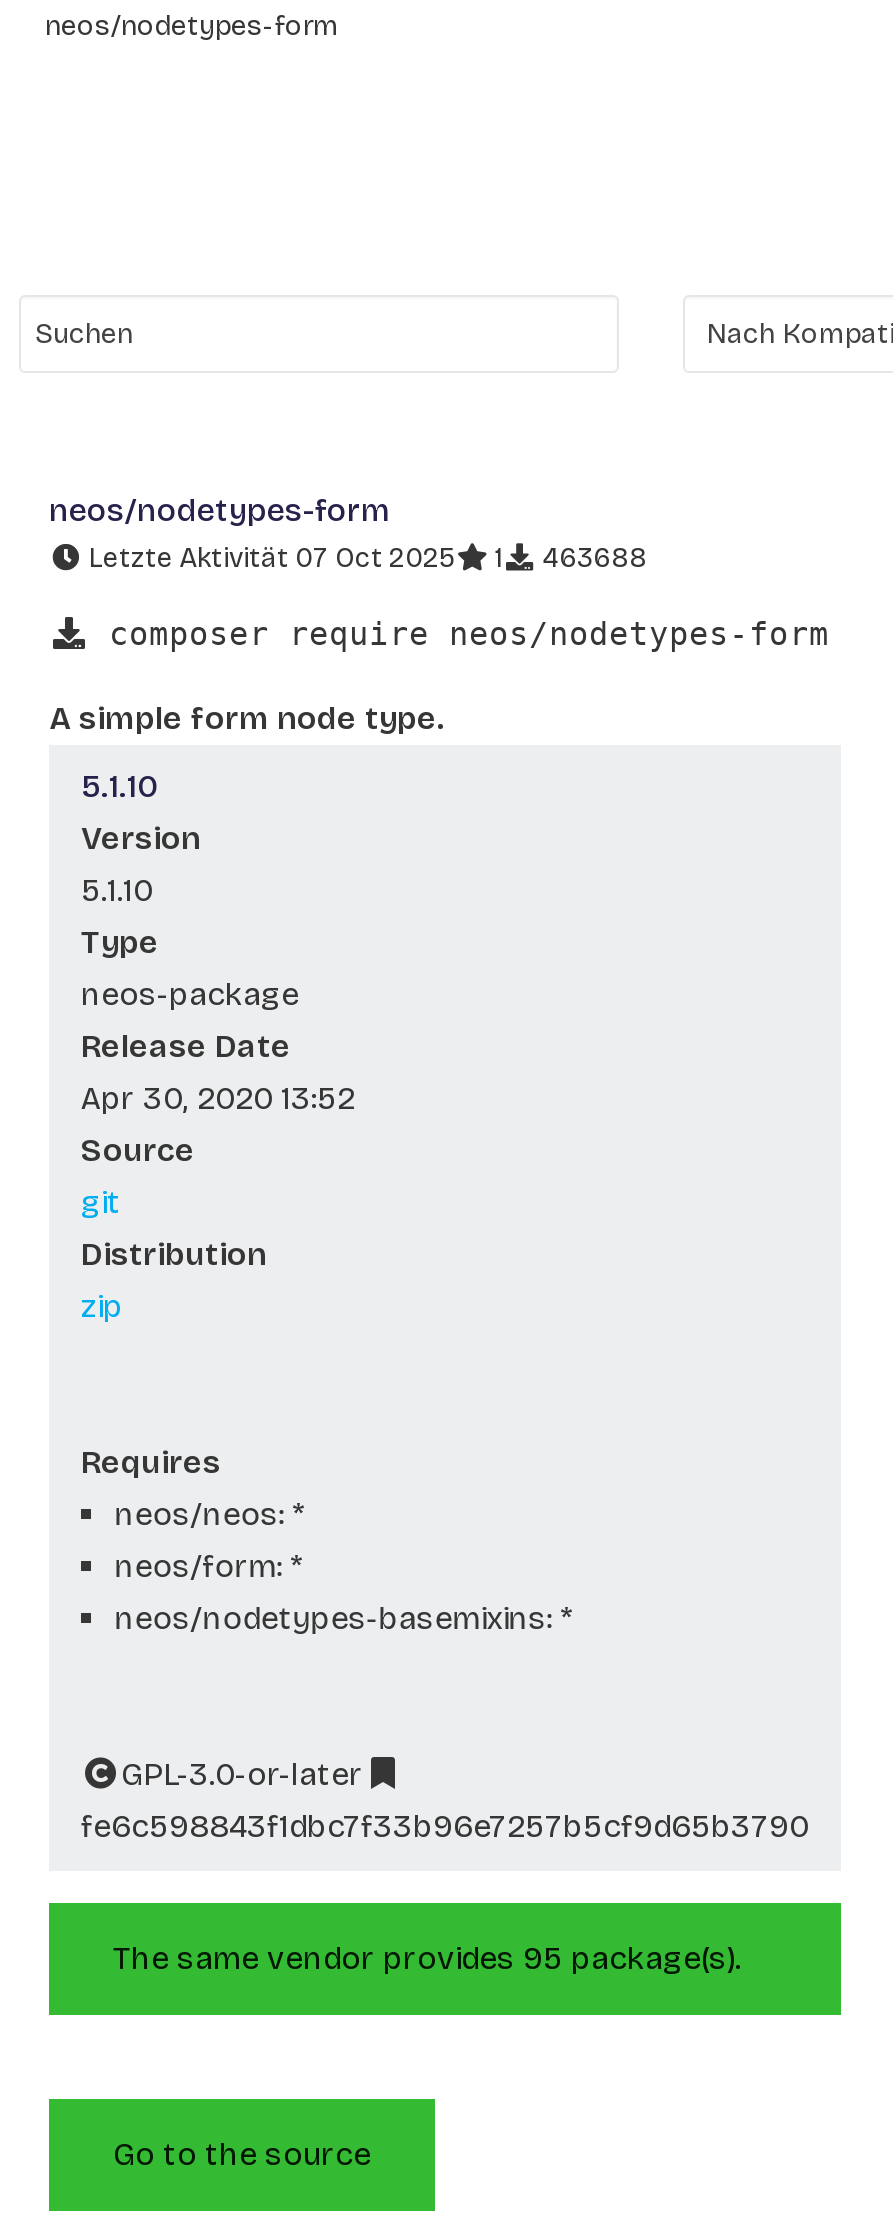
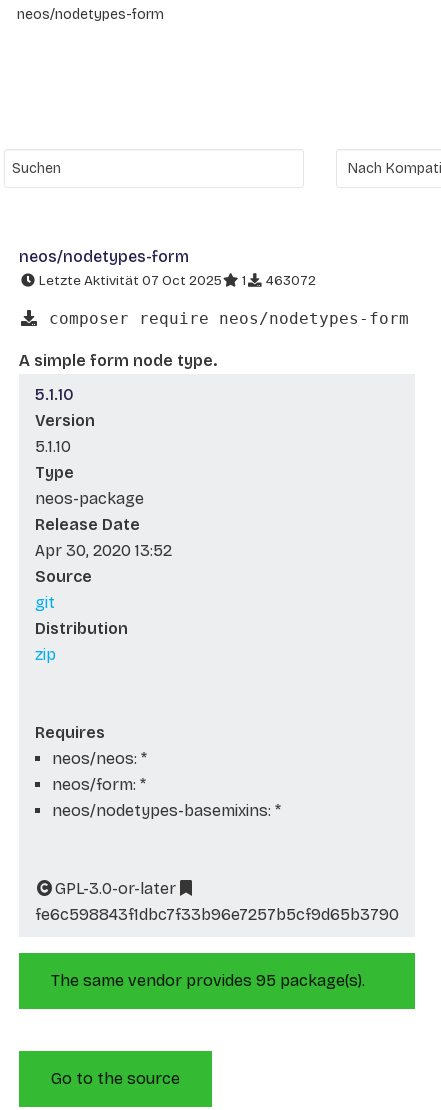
[83,541,647,575] Letzte Aktivität 07 Oct 2025 1 463688 -> [36,272,316,289] Letzte Aktivität 07 Oct 2025 1 463072

